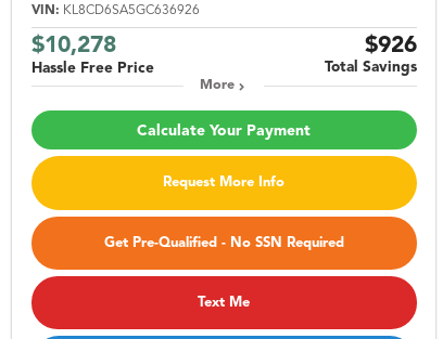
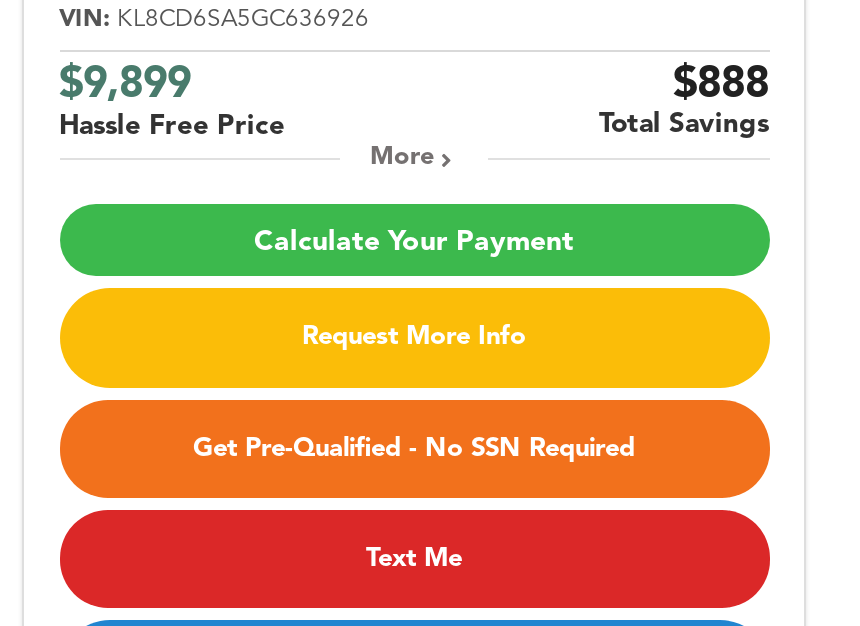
[31,35,116,58] $10,278 -> [59,64,191,106] $9,899
[364,35,416,58] $926 -> [673,64,769,106] $888

